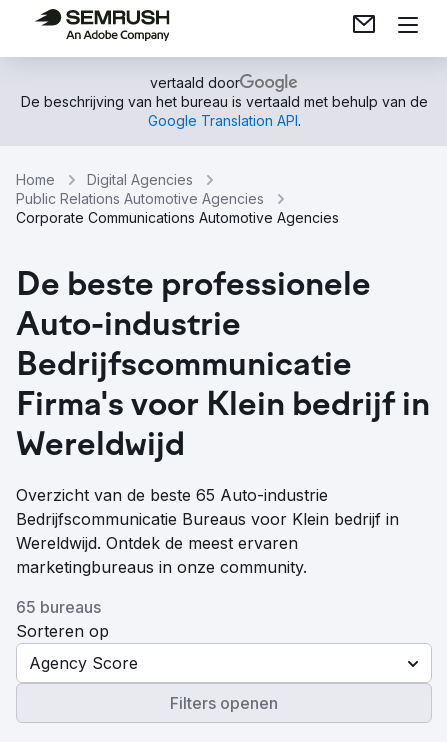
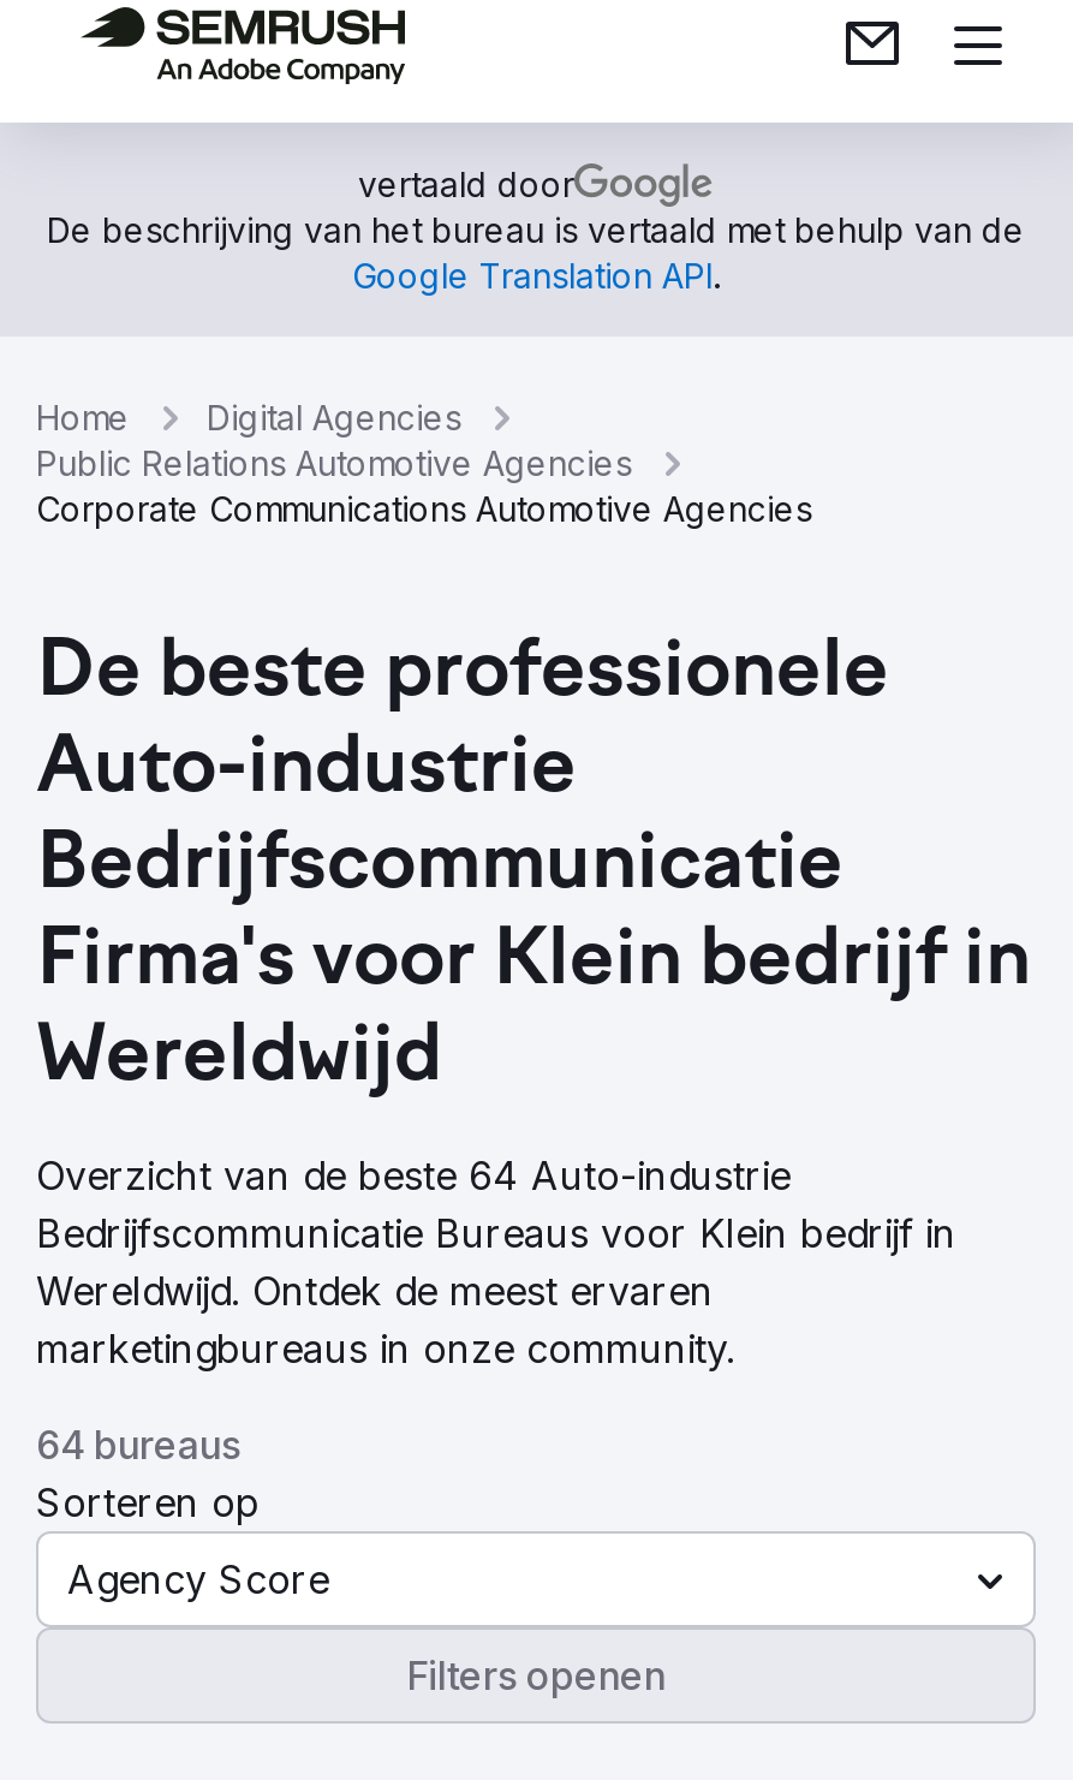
[16,485,328,505] Overzicht van de beste 65 Auto-industrie -> [36,1151,791,1199] Overzicht van de beste 64 Auto-industrie
[16,597,101,617] 65 bureaus -> [36,1421,240,1469] 64 bureaus

